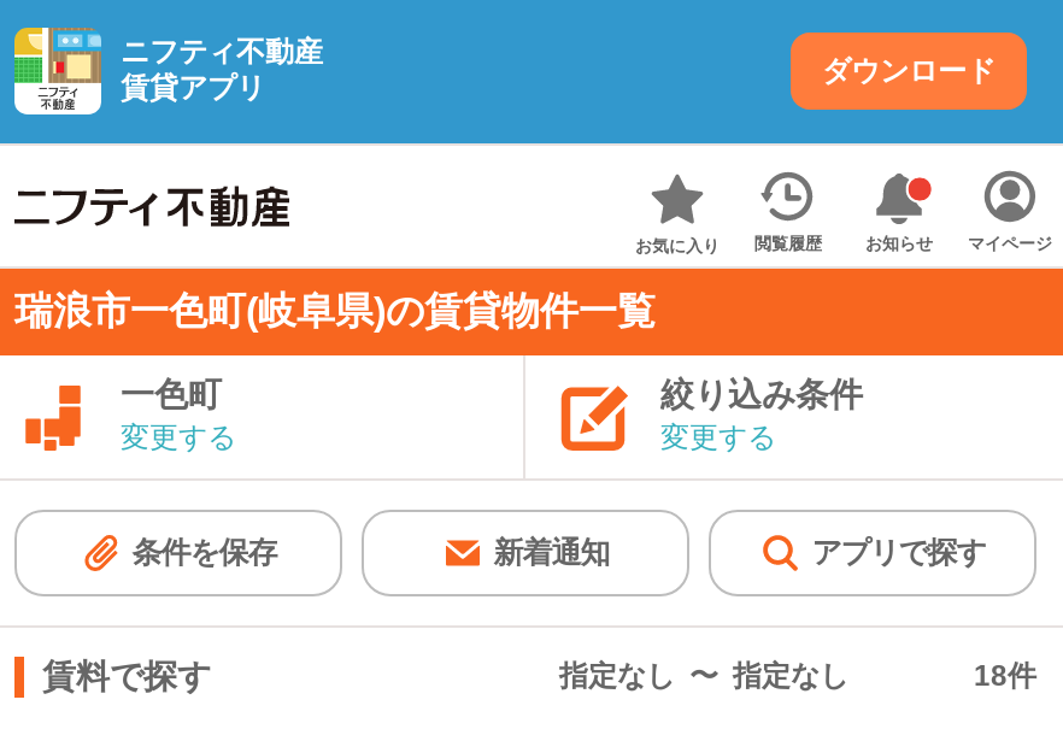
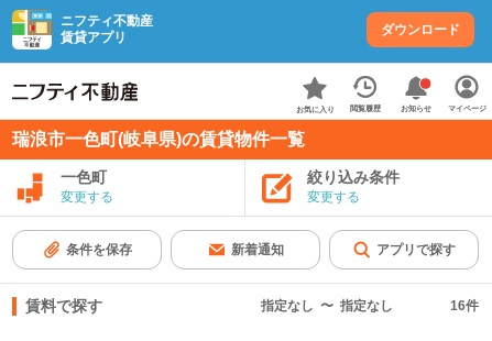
[974,659,1036,693] 18件 -> [450,298,479,313] 16件

